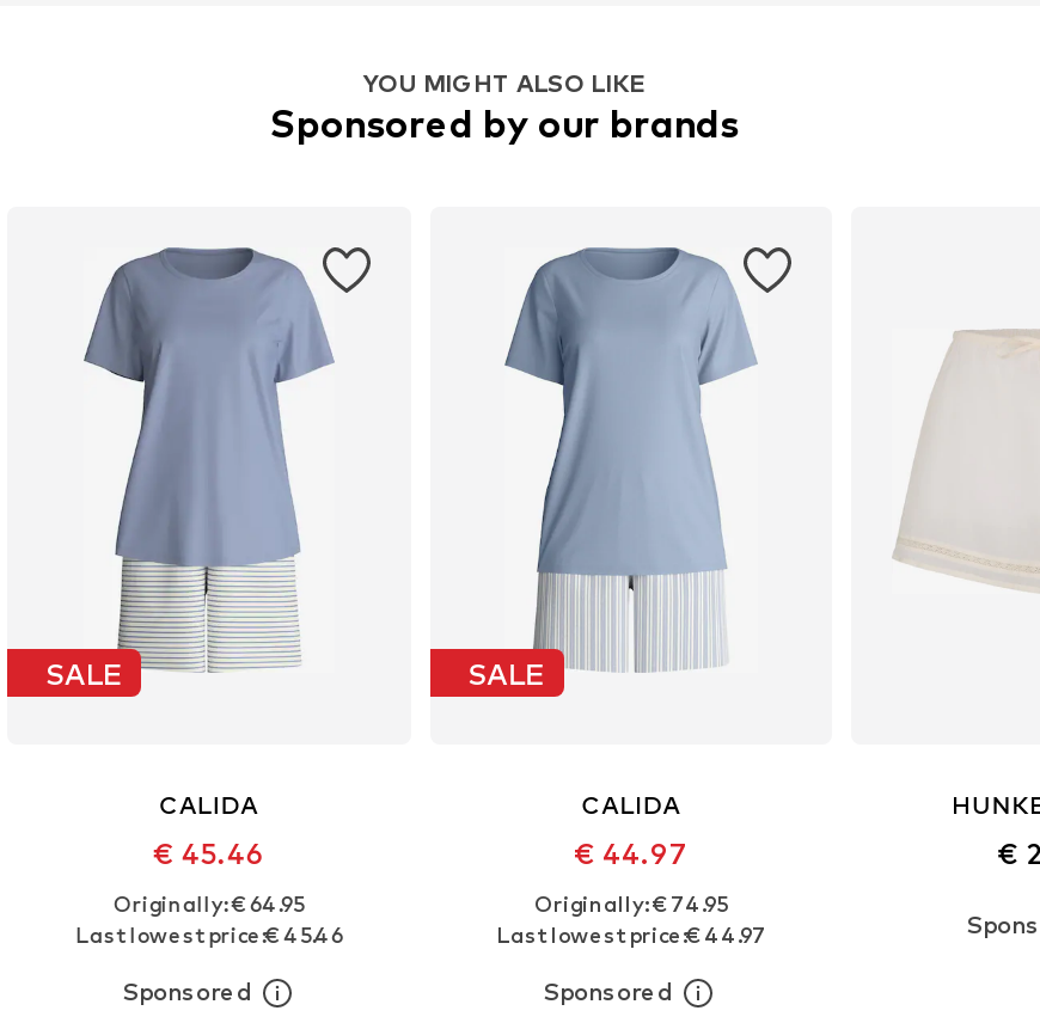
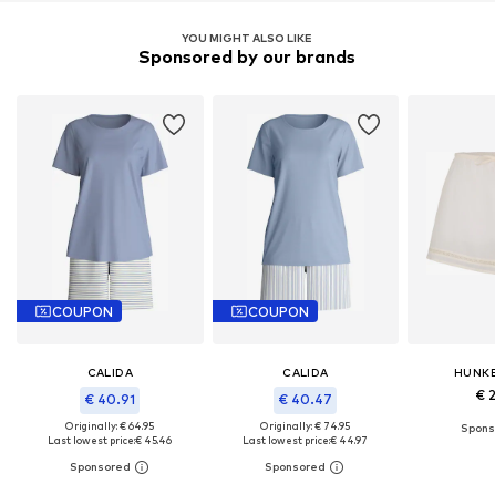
[45,656,122,691] SALE -> [52,303,113,320] COUPON
[468,656,544,691] SALE -> [248,303,309,320] COUPON
[153,836,265,872] € 45.46 -> [84,391,135,408] € 40.91
[574,836,689,872] € 44.97 -> [279,391,333,408] € 40.47

